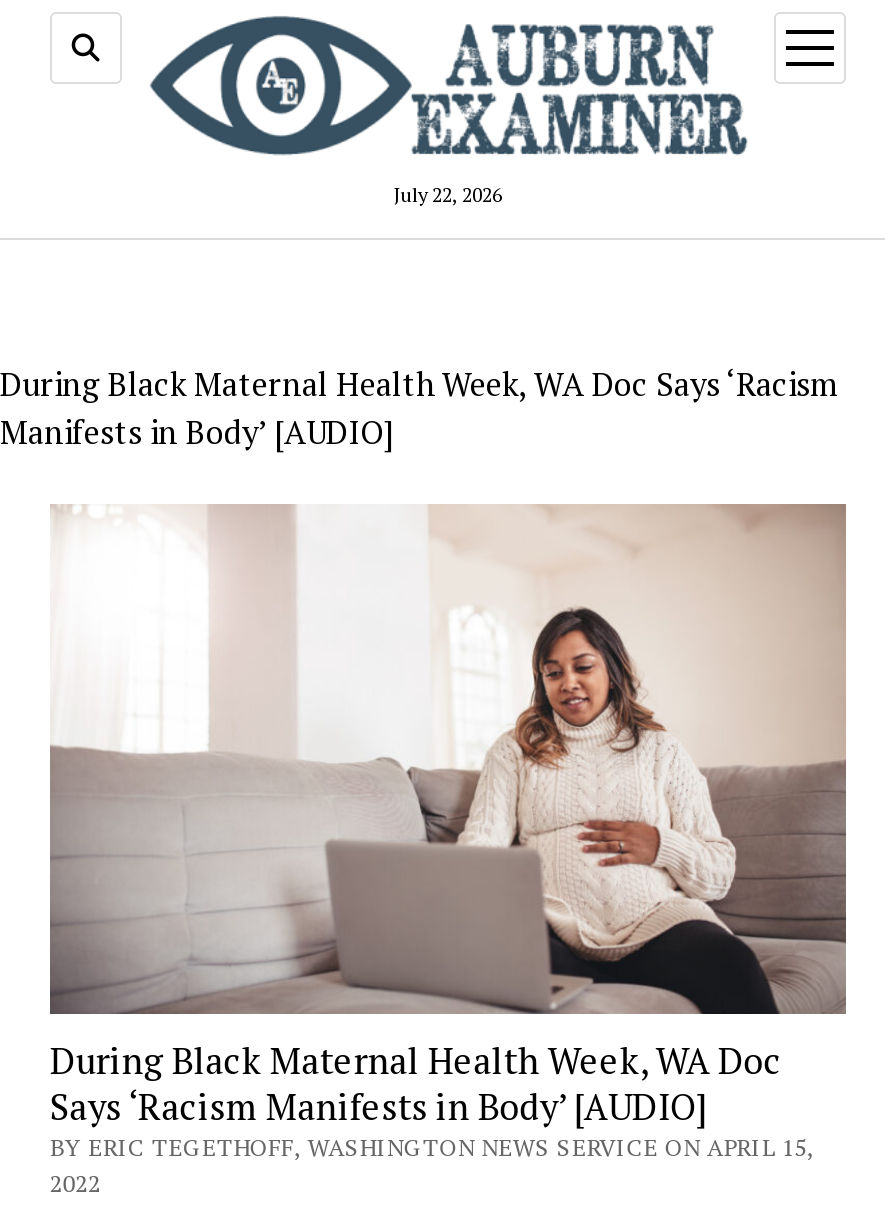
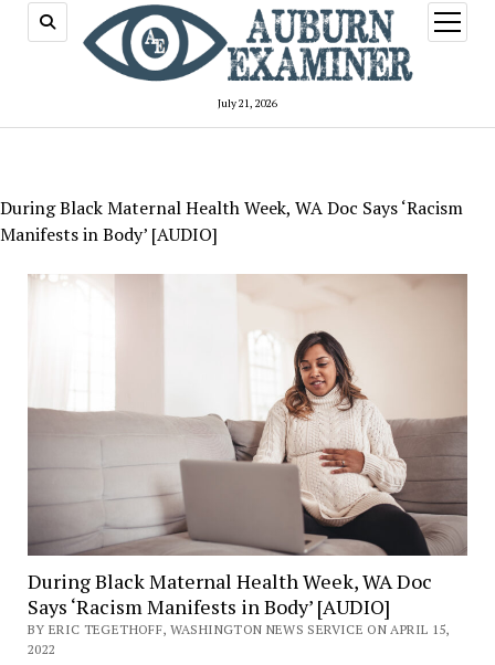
[394,181,502,207] July 22, 2026 -> [218,96,277,110] July 21, 2026

